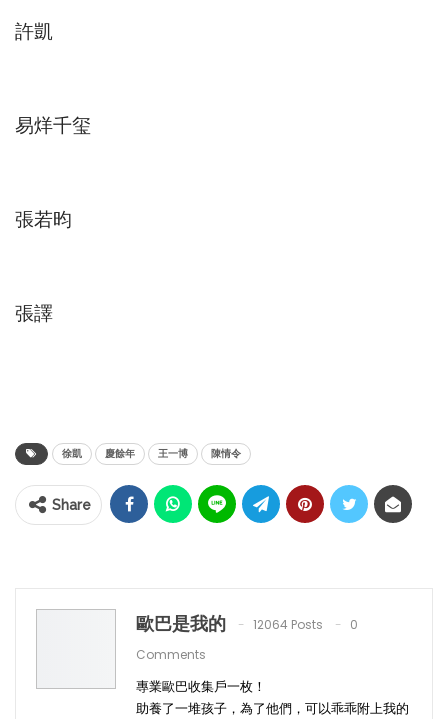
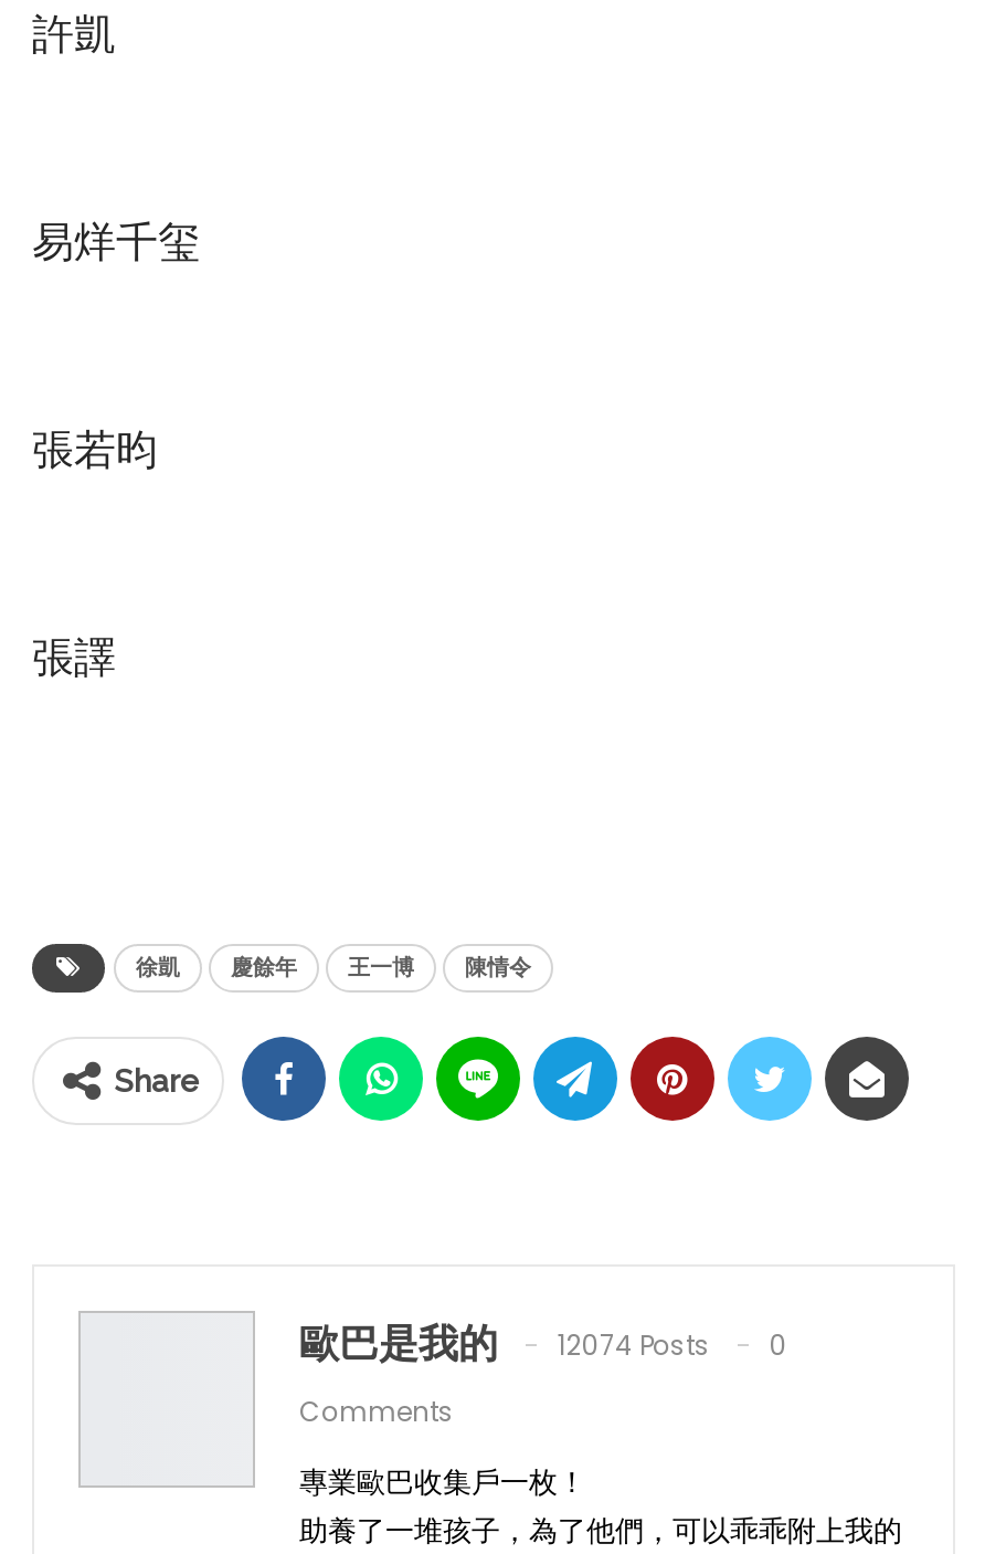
[136,611,358,636] 歐巴是我的 12064 Posts 0 -> [299,1315,787,1370] 歐巴是我的 12074 Posts 0

